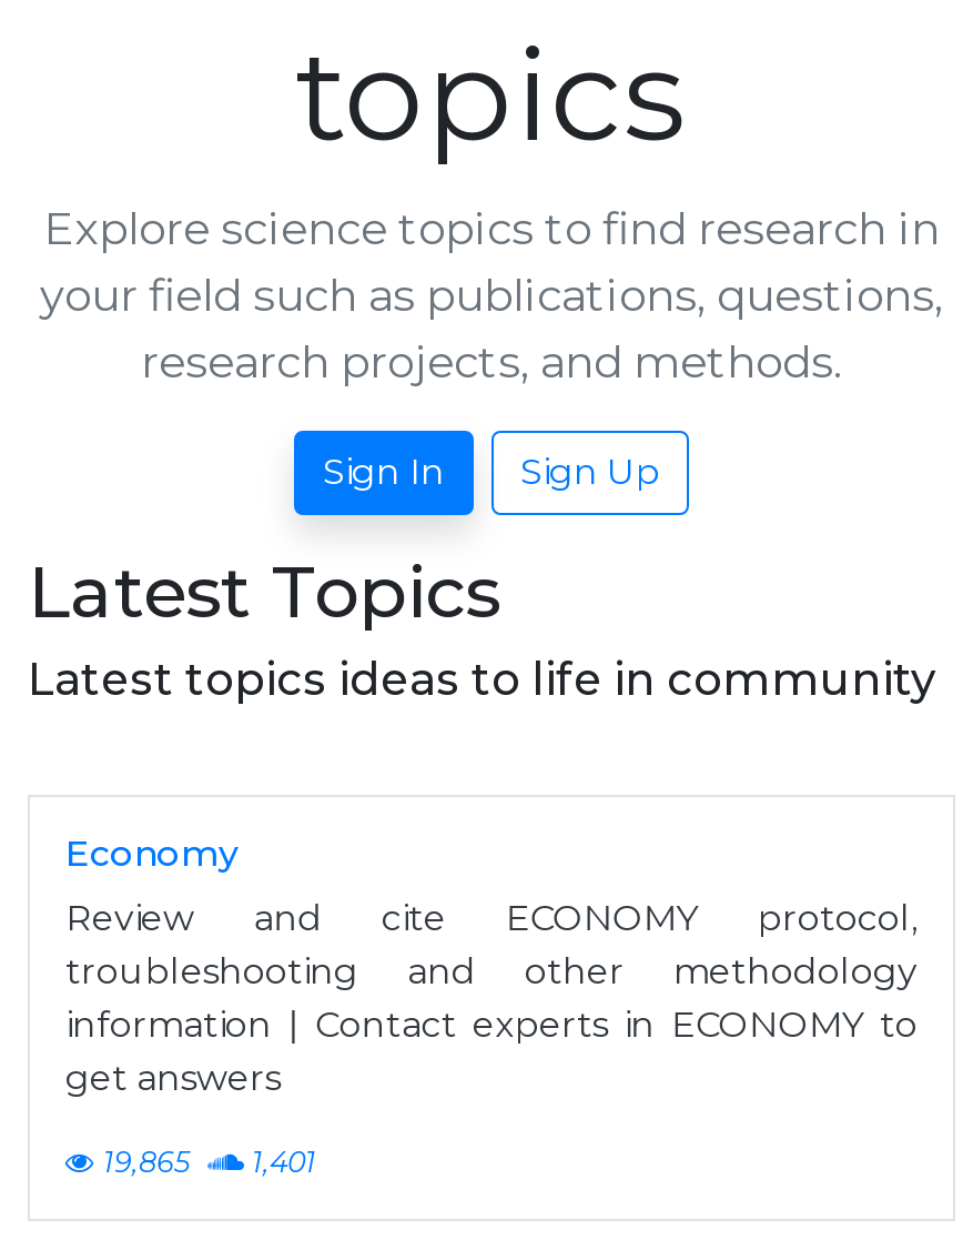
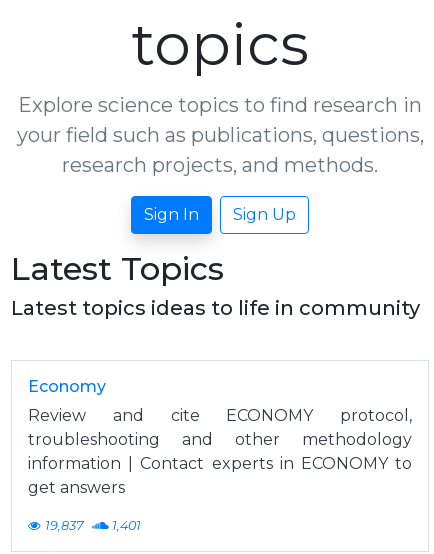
[103,1145,316,1178] 19,865 1,401 -> [45,518,141,533] 19,837 1,401

